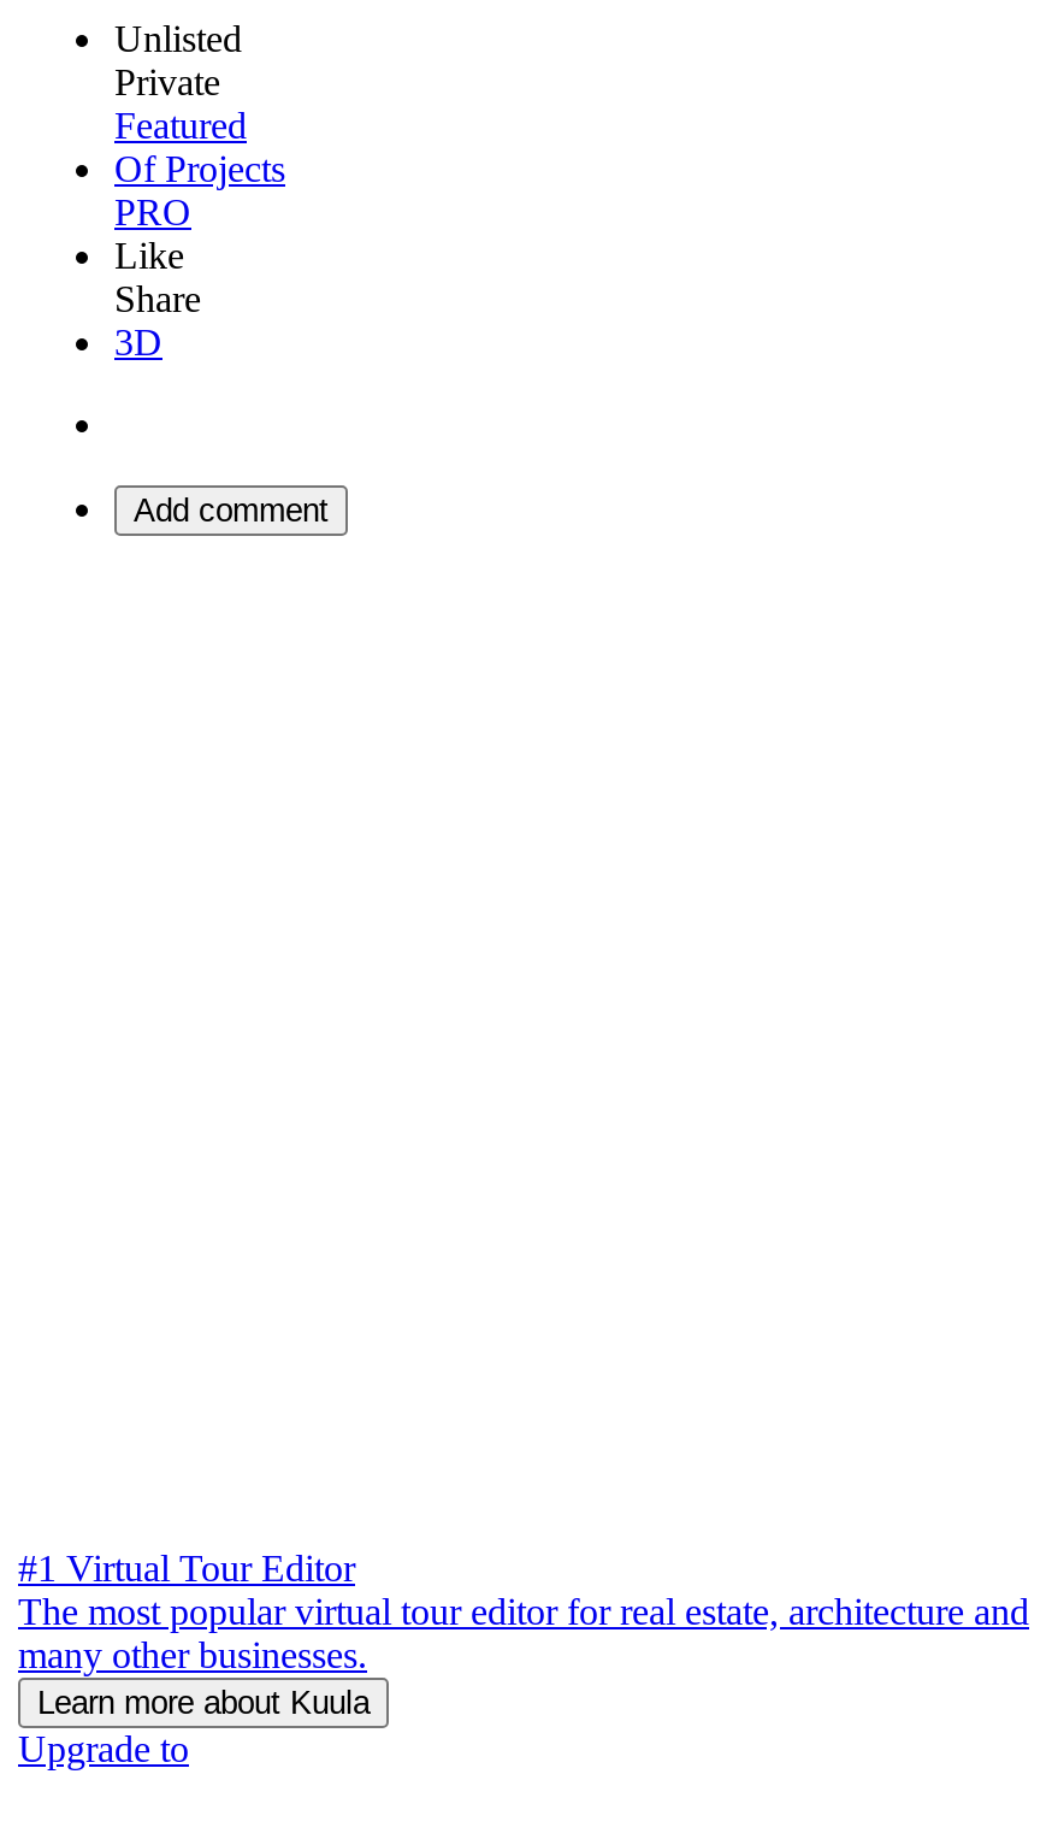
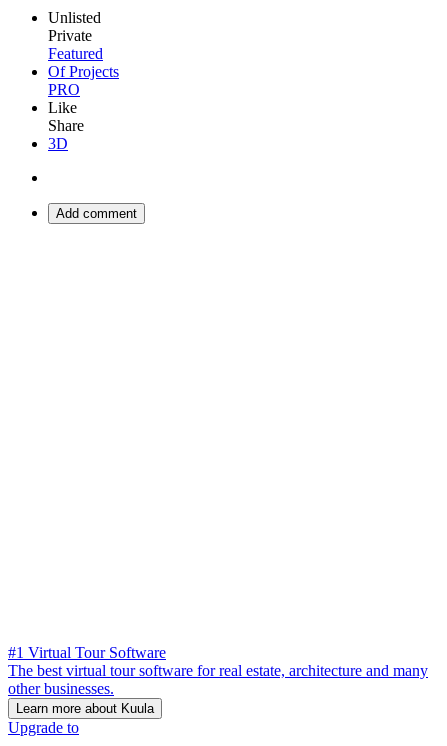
[18,1548,1029,1675] #1 Virtual Tour Editor | The most popular virtual tour editor for real estate, architecture and | many other businesses. -> [8,644,428,697] #1 Virtual Tour Software | The best virtual tour software for real estate, architecture and many | other businesses.

